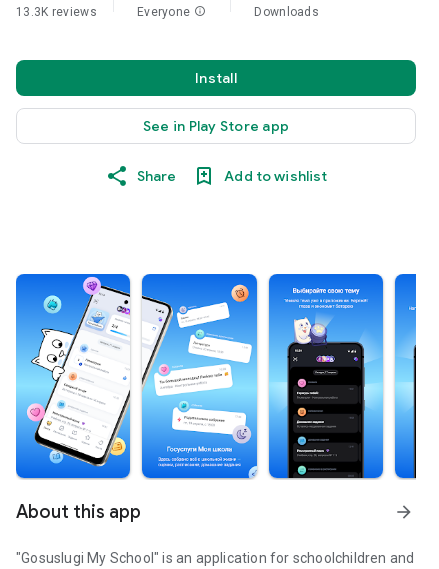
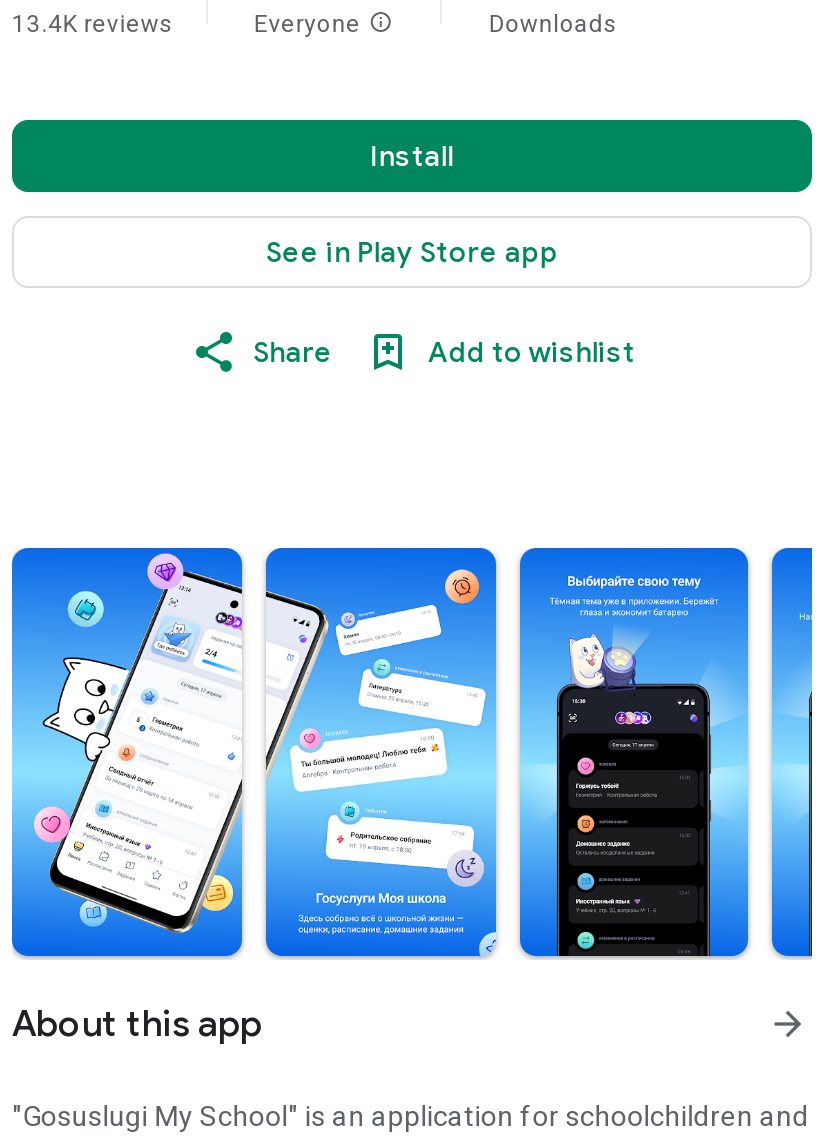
[16,5,97,19] 13.3K reviews -> [12,10,174,38] 13.4K reviews

